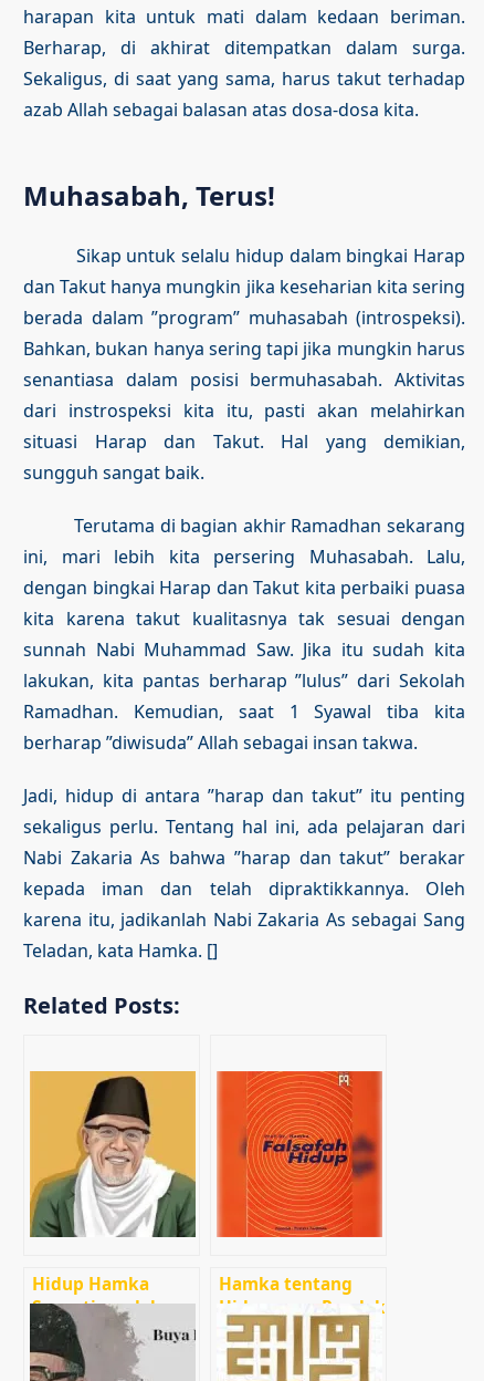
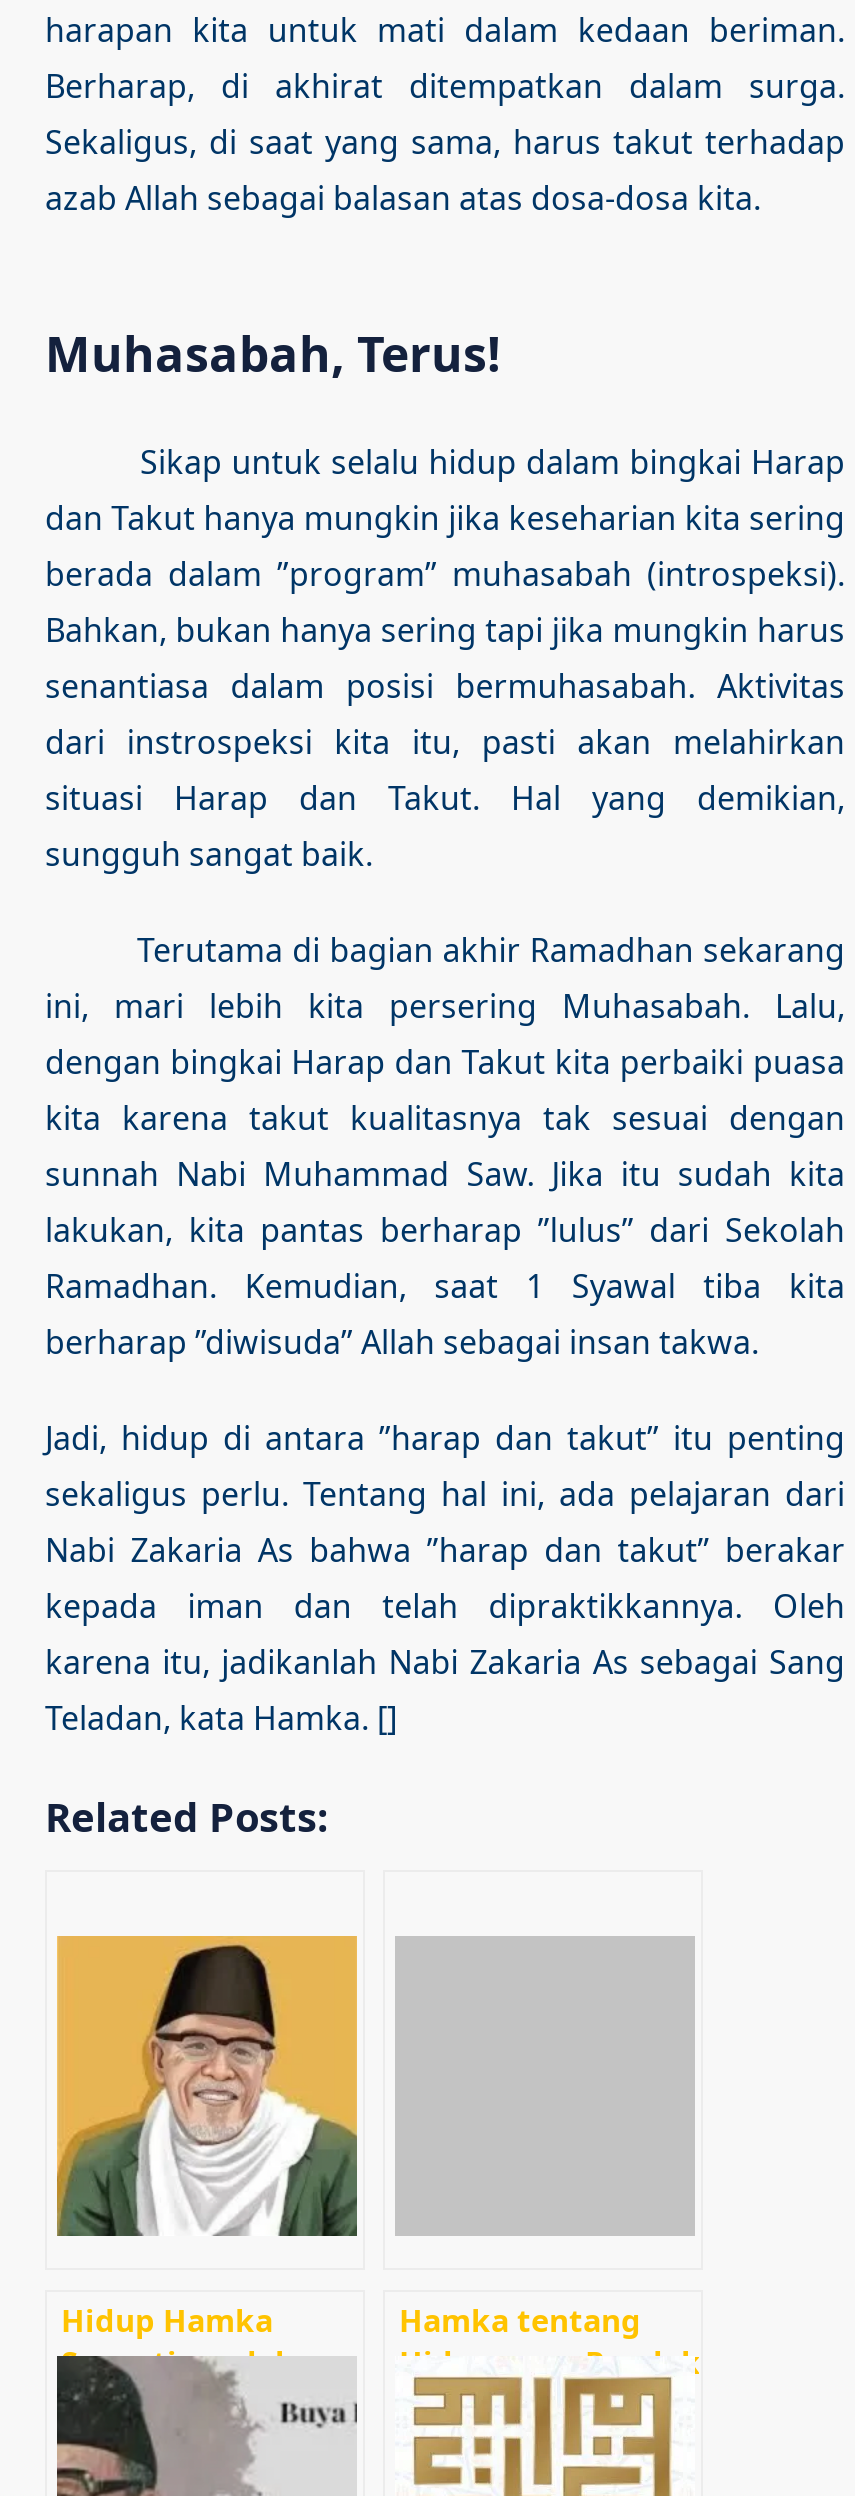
[217,1070,382,1238] [image] -> none

